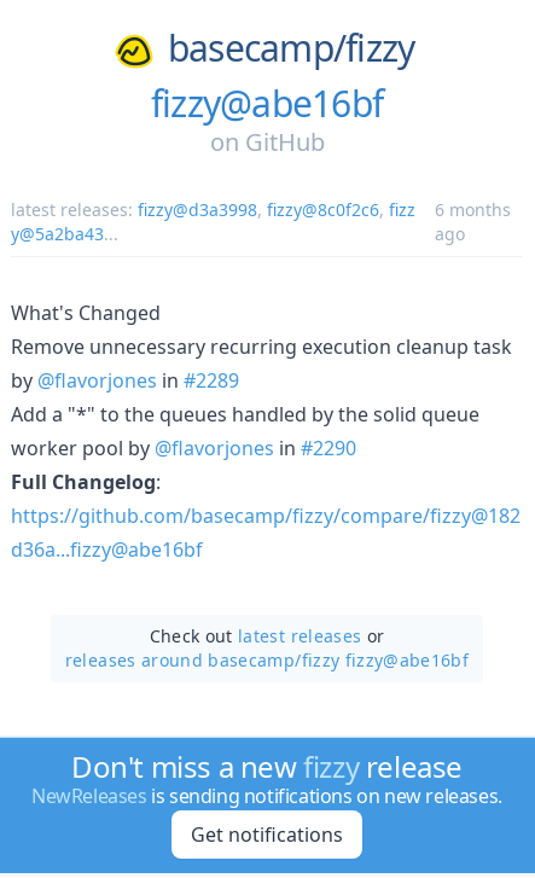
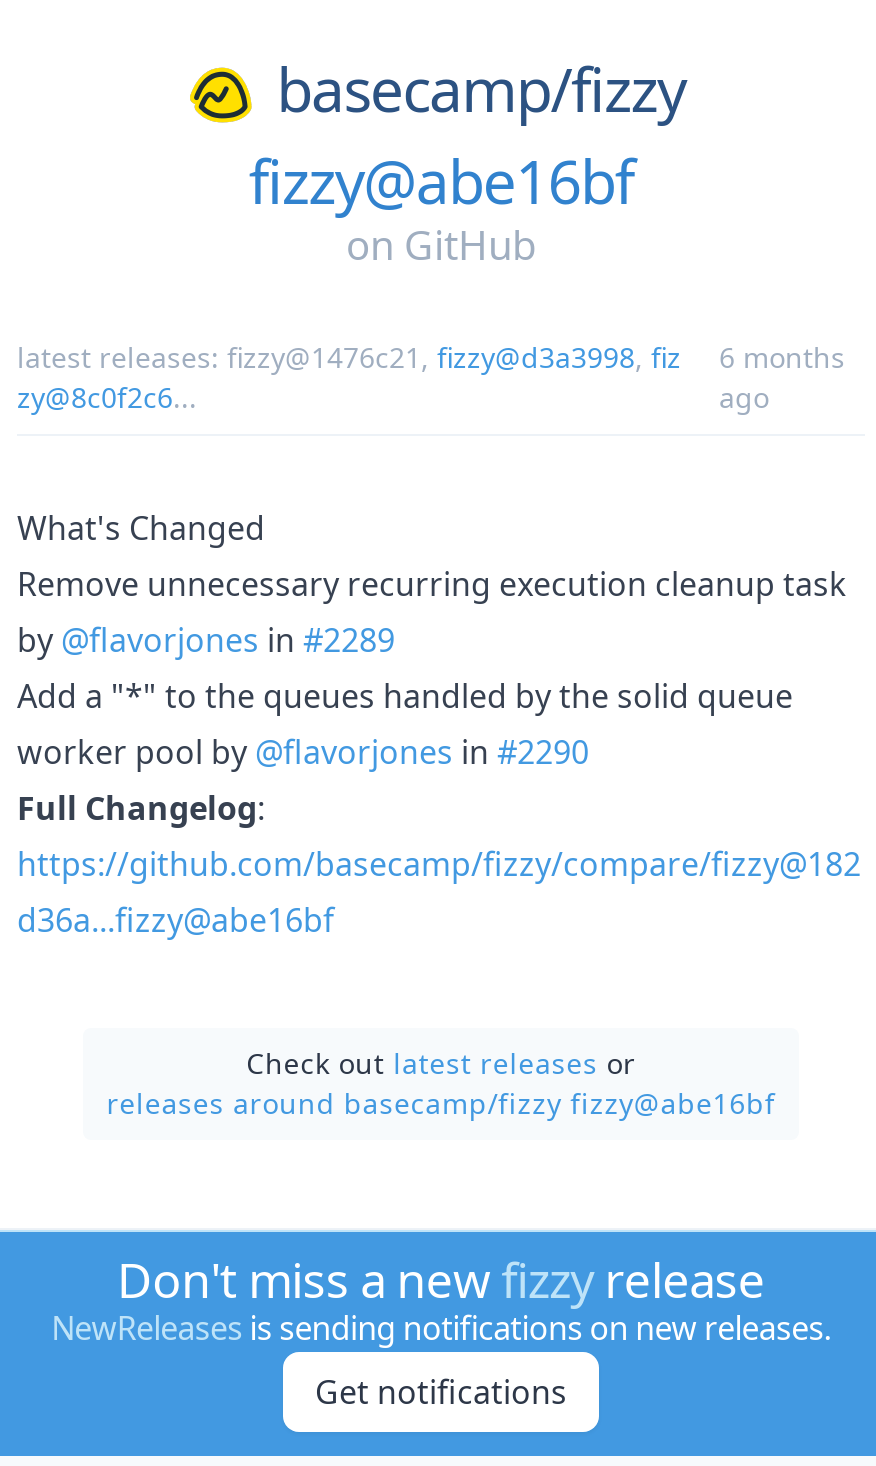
[11,198,415,245] latest releases: fizzy@d3a3998, fizzy@8c0f2c6, fizz | y@5a2ba43... -> [17,337,681,415] latest releases: fizzy@1476c21, fizzy@d3a3998, fiz | zy@8c0f2c6...

